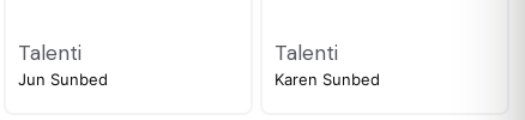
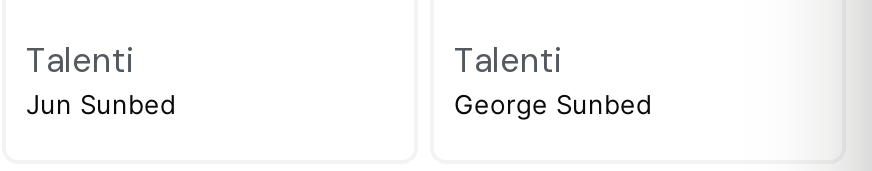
[274,69,380,89] Karen Sunbed -> [454,88,652,120] George Sunbed

